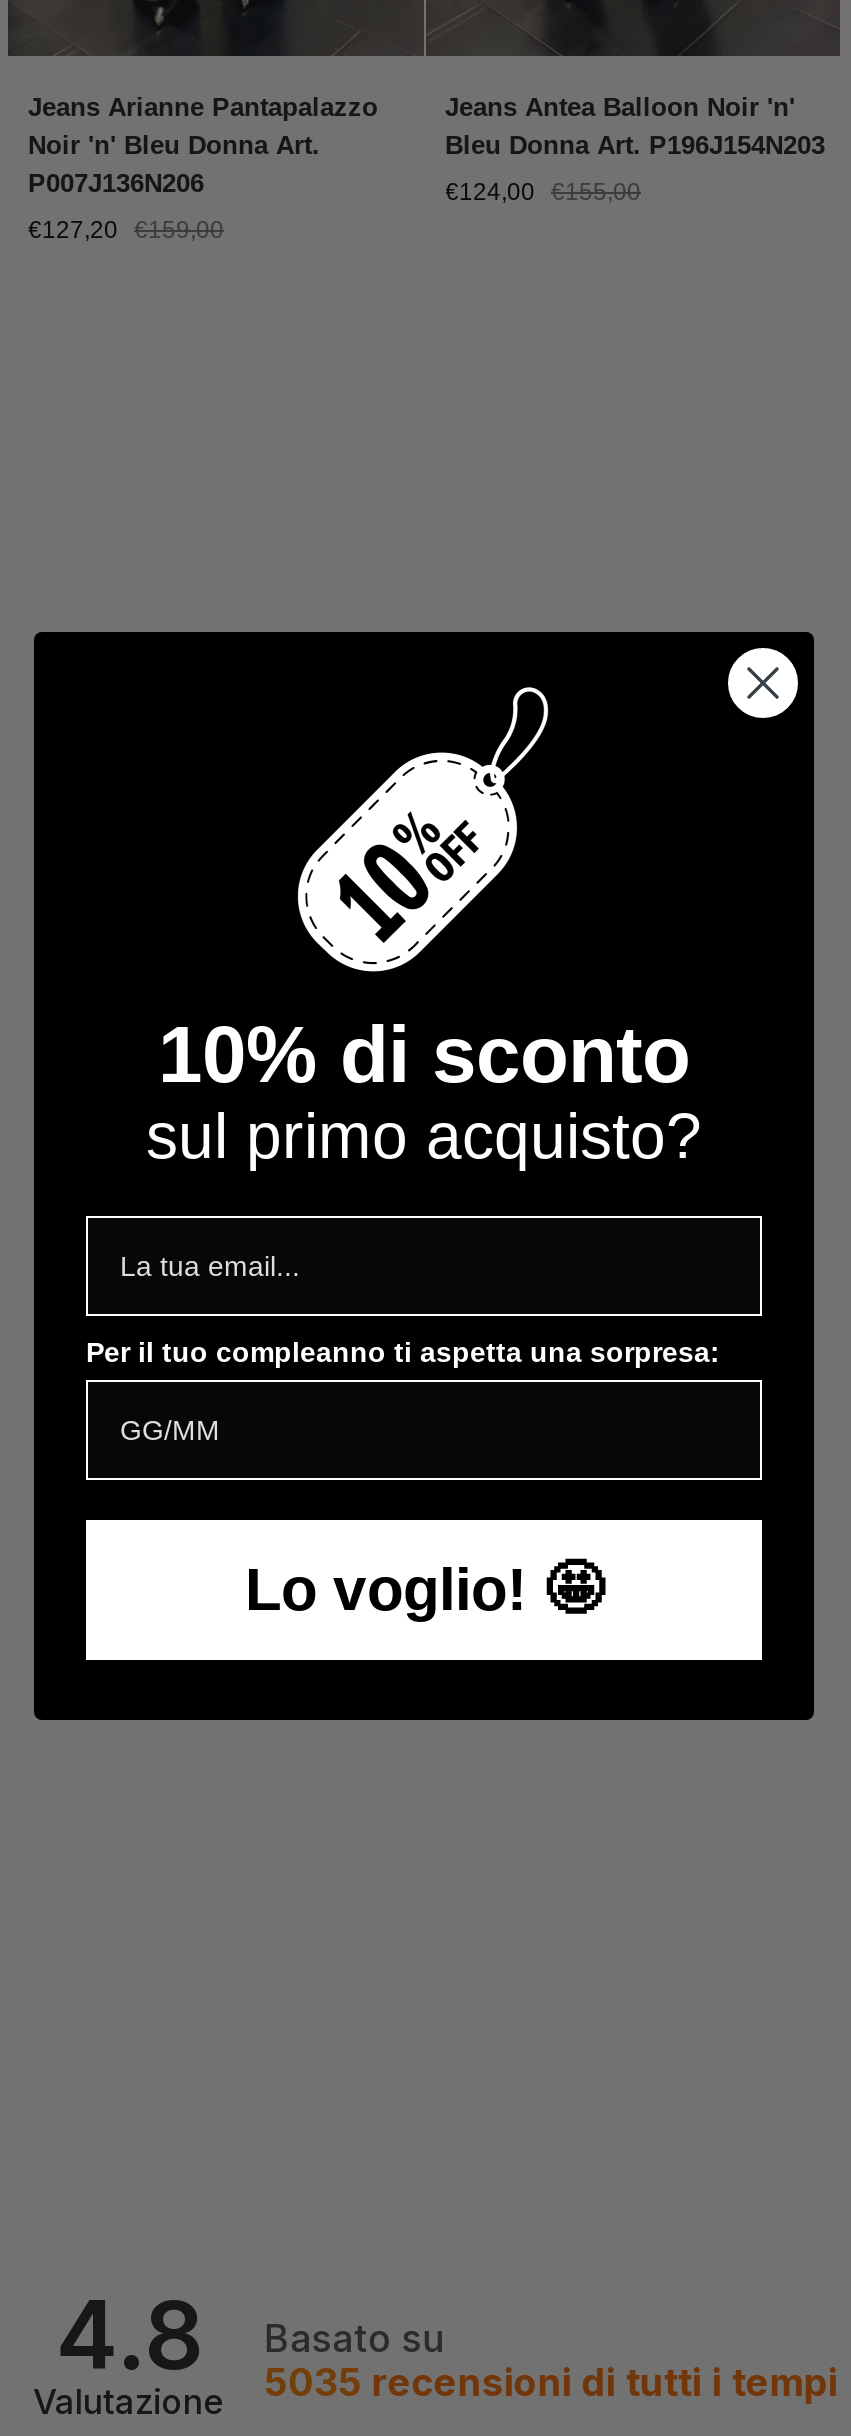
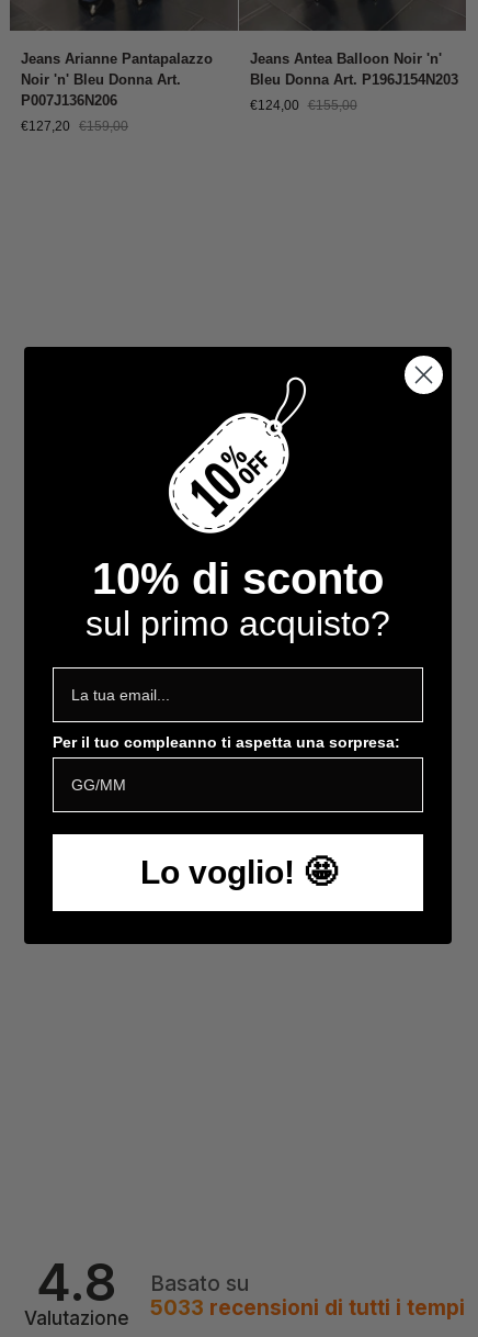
[264,2360,838,2406] 5035 recensioni di tutti i tempi -> [150,1295,465,1320] 5033 recensioni di tutti i tempi

